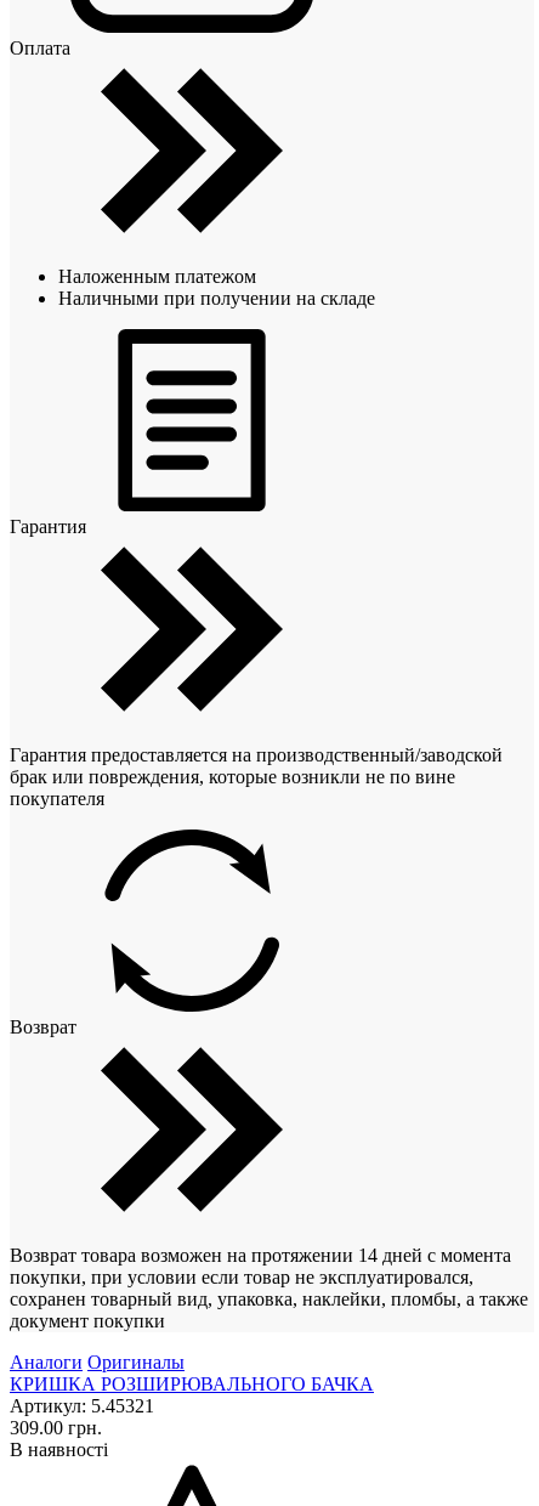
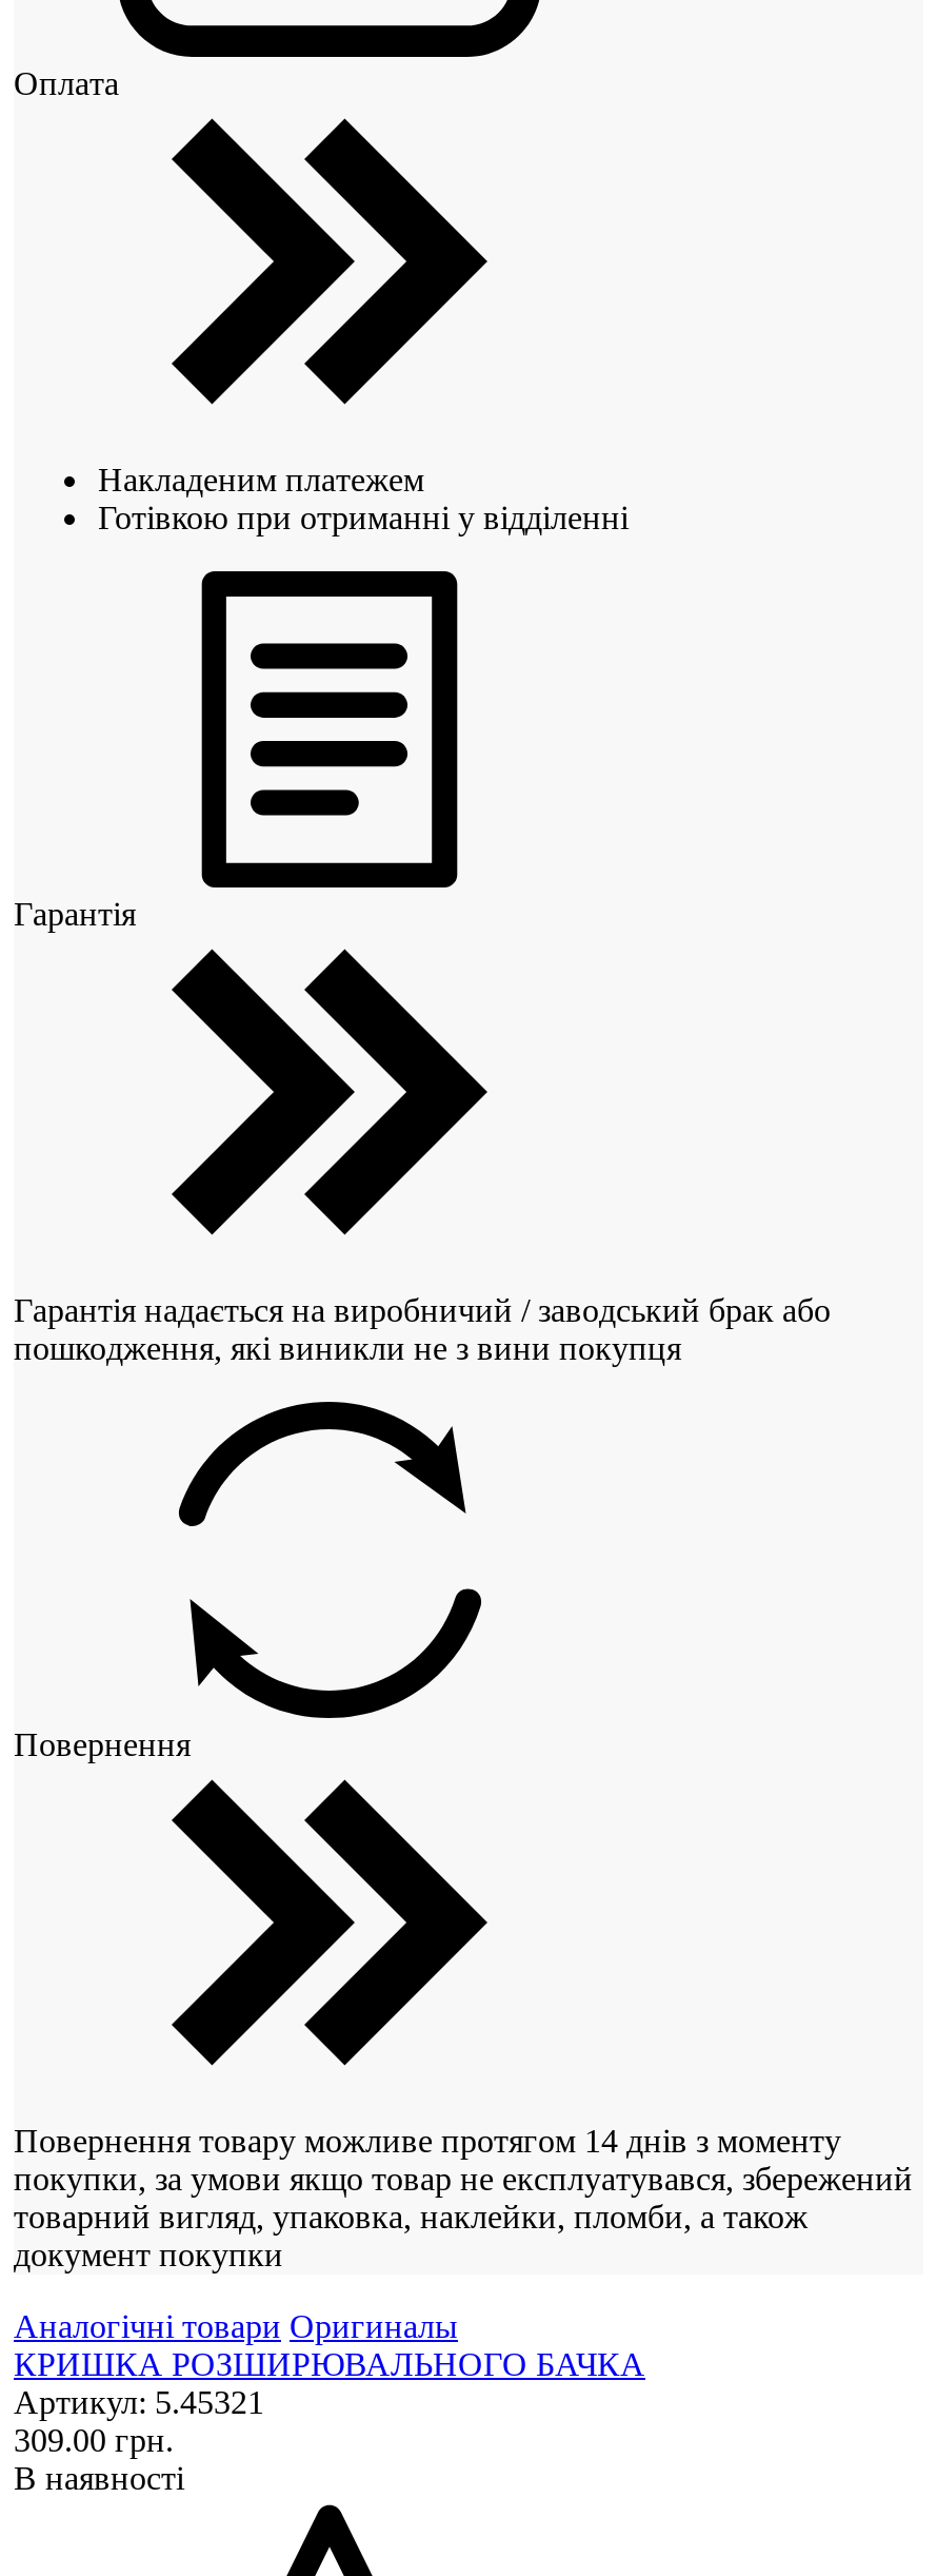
[58,266,375,308] Наложенным платежом | Наличными при получении на складе -> [98,461,629,535] Накладеним платежем | Готівкою при отриманні у відділенні
[10,516,86,537] Гарантия -> [14,896,136,932] Гарантія
[10,744,503,809] Гарантия предоставляется на производственный/заводской | брак или повреждения, которые возникли не по вине | покупателя -> [14,1292,831,1366] Гарантія надається на виробничий / заводський брак або | пошкодження, які виникли не з вини покупця
[10,1016,76,1037] Возврат -> [14,1726,191,1762] Повернення
[10,1245,528,1309] Возврат товара возможен на протяжении 14 дней с момента | покупки, при условии если товар не эксплуатировался, | сохранен товарный вид, упаковка, наклейки, пломбы, а также -> [14,2123,913,2234] Повернення товару можливе протягом 14 днів з моменту | покупки, за умови якщо товар не експлуатувався, збережений | товарний вигляд, упаковка, наклейки, пломби, а також
[10,1352,185,1372] Аналоги Оригиналы -> [14,2308,458,2344] Аналогічні товари Оригиналы

